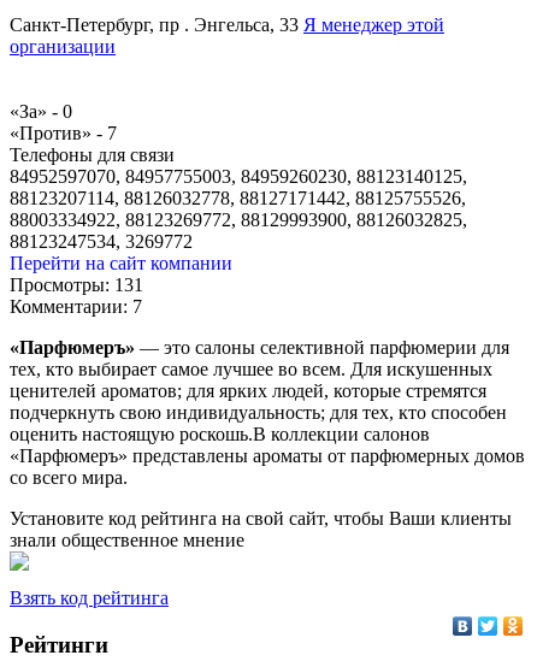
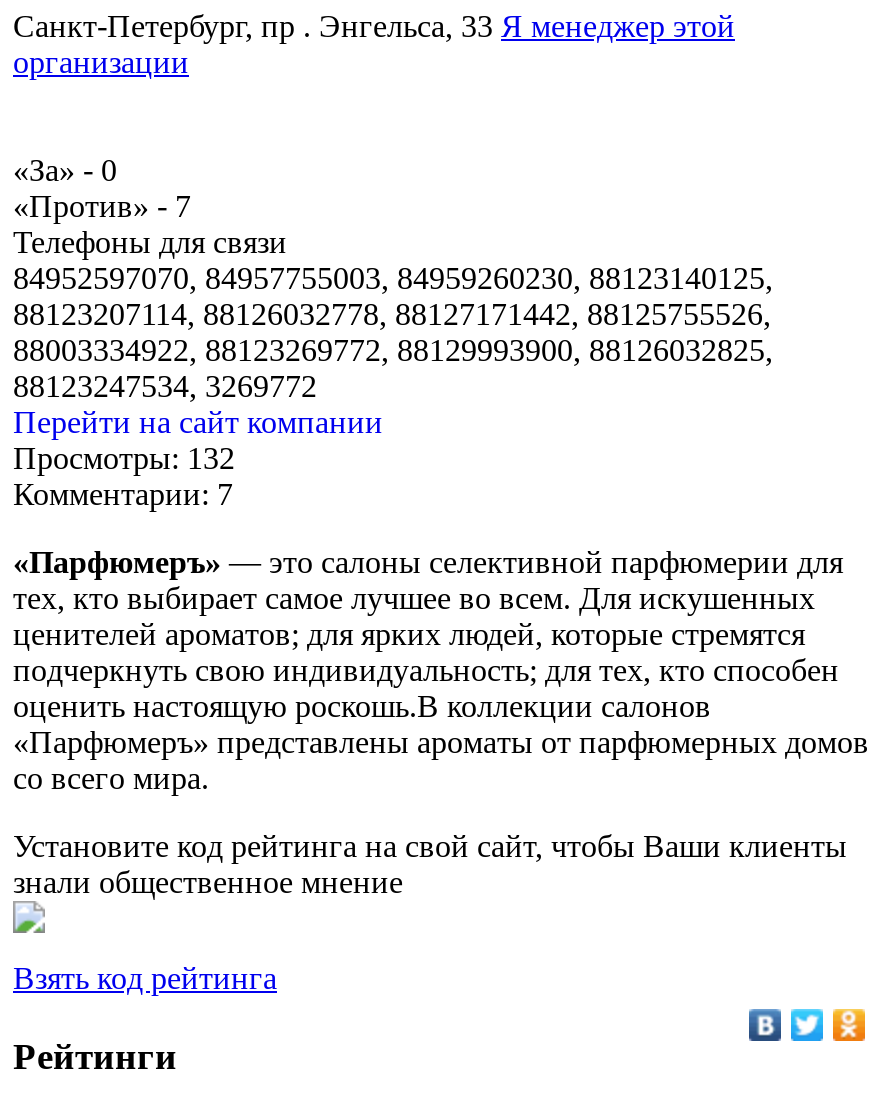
[10,274,143,295] Просмотры: 131 -> [13,441,235,475] Просмотры: 132

